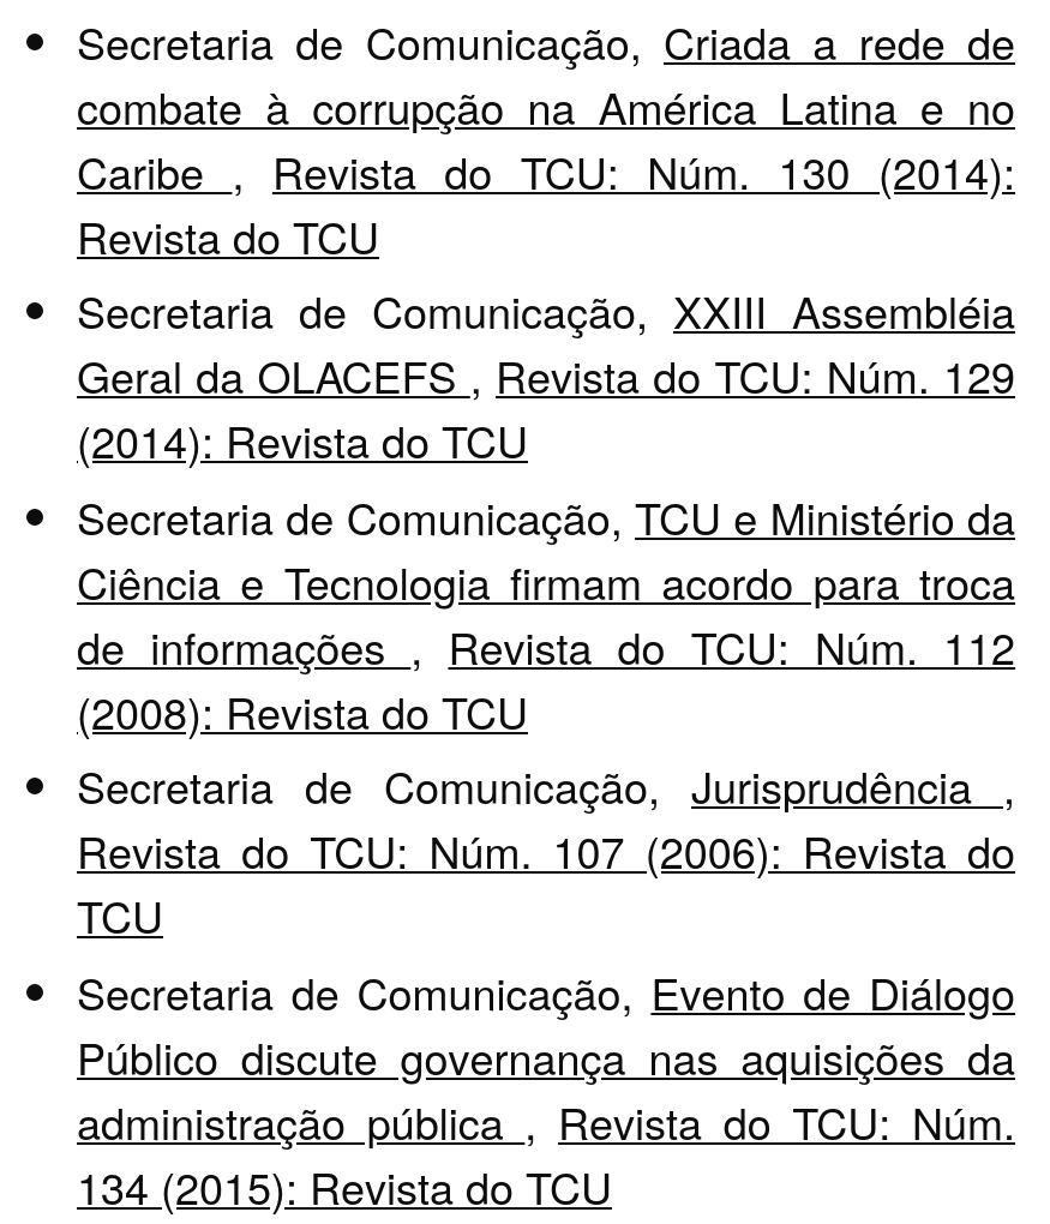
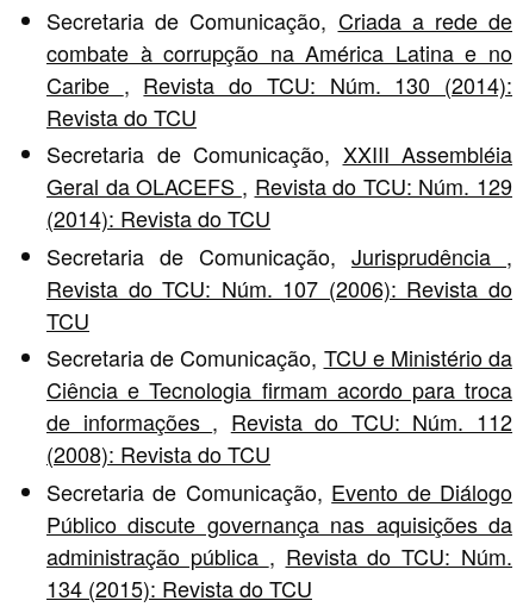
moved [77,484,1015,741] -> [46,342,512,469]: Secretaria de Comunicação, TCU e Ministério da | Ciência e Tecnologia firmam acordo para troca | de informações, Revista do TCU: Núm. 112 | (2008): Revista do TCU
moved [77,754,1015,946] -> [46,240,512,335]: Secretaria de Comunicação, Jurisprudência, | Revista do TCU: Núm. 107 (2006): Revista do | TCU

